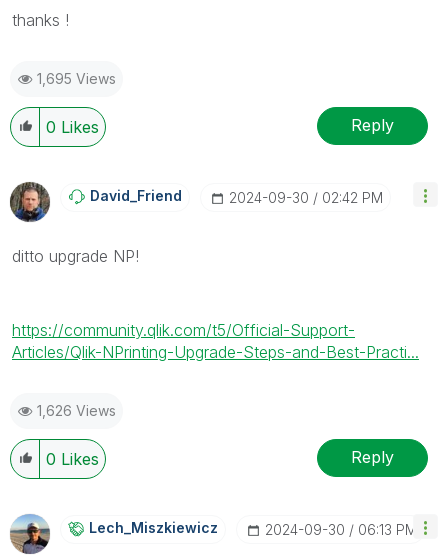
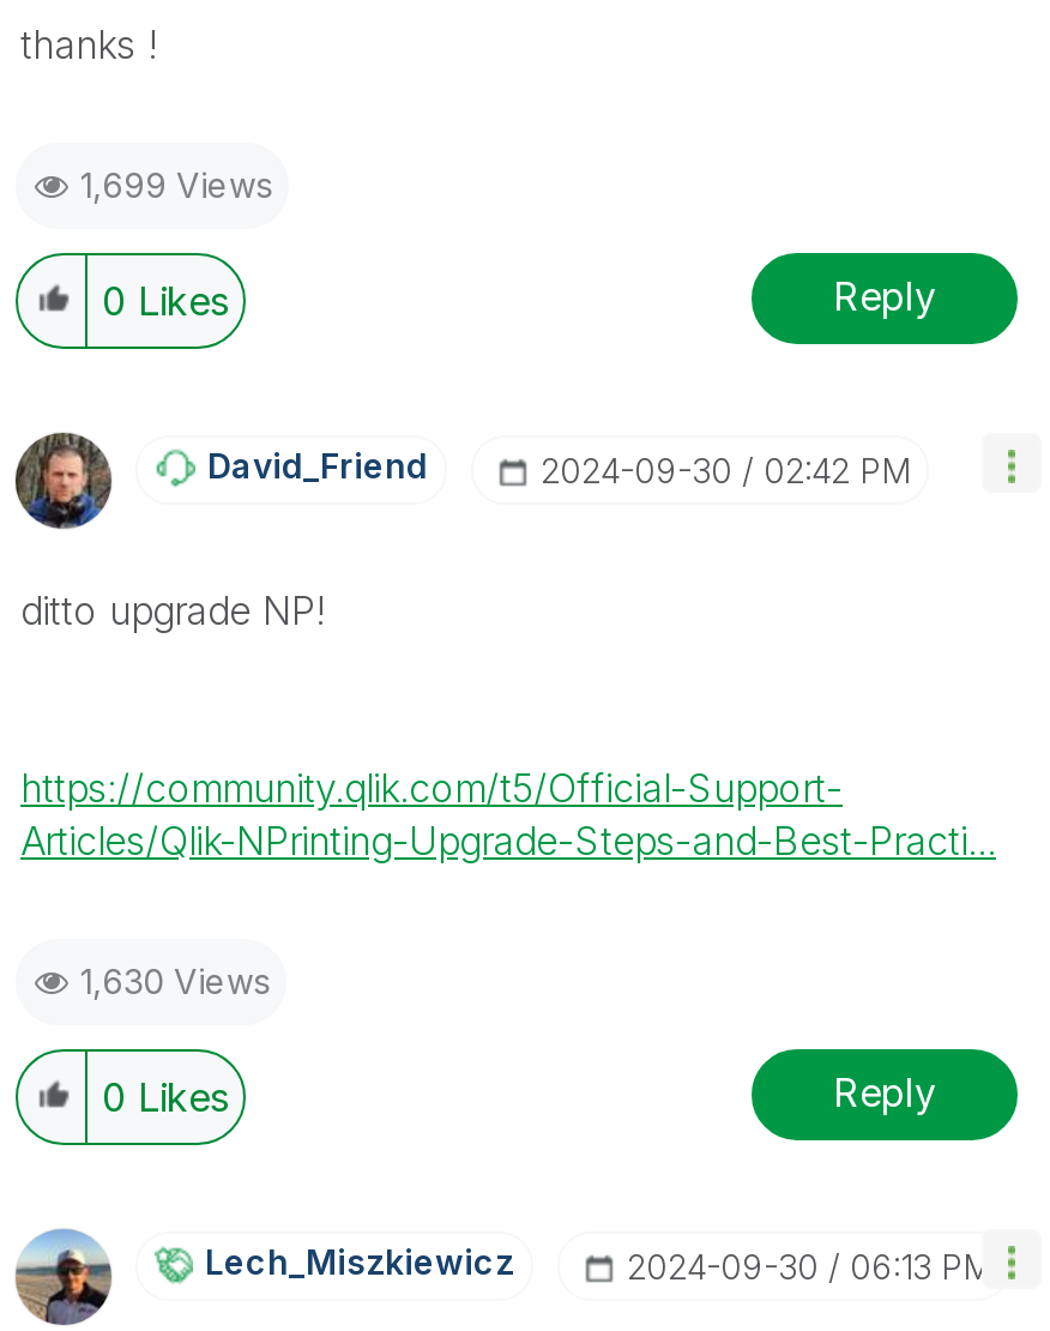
[37,69,116,86] 1,695 Views -> [80,163,272,204] 1,699 Views
[37,401,116,418] 1,626 Views -> [80,959,270,1000] 1,630 Views

